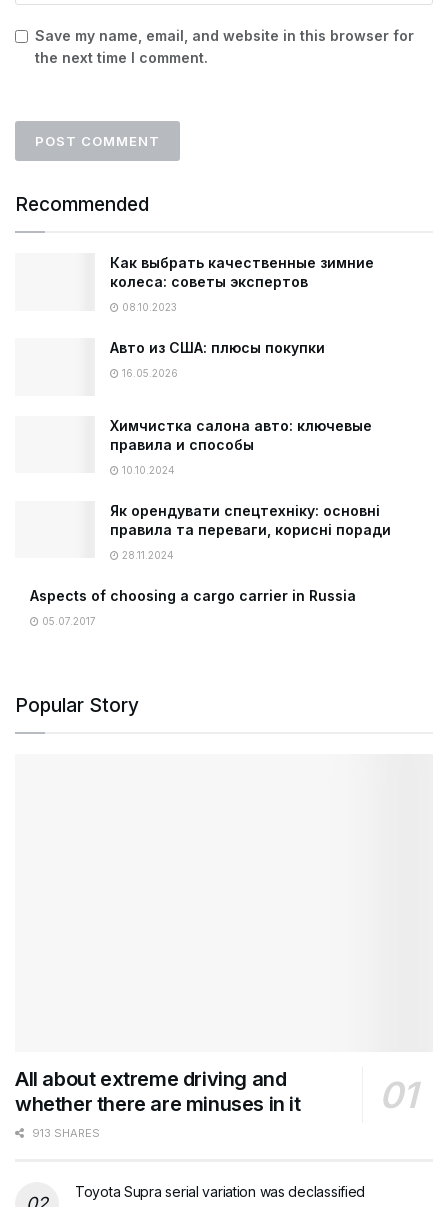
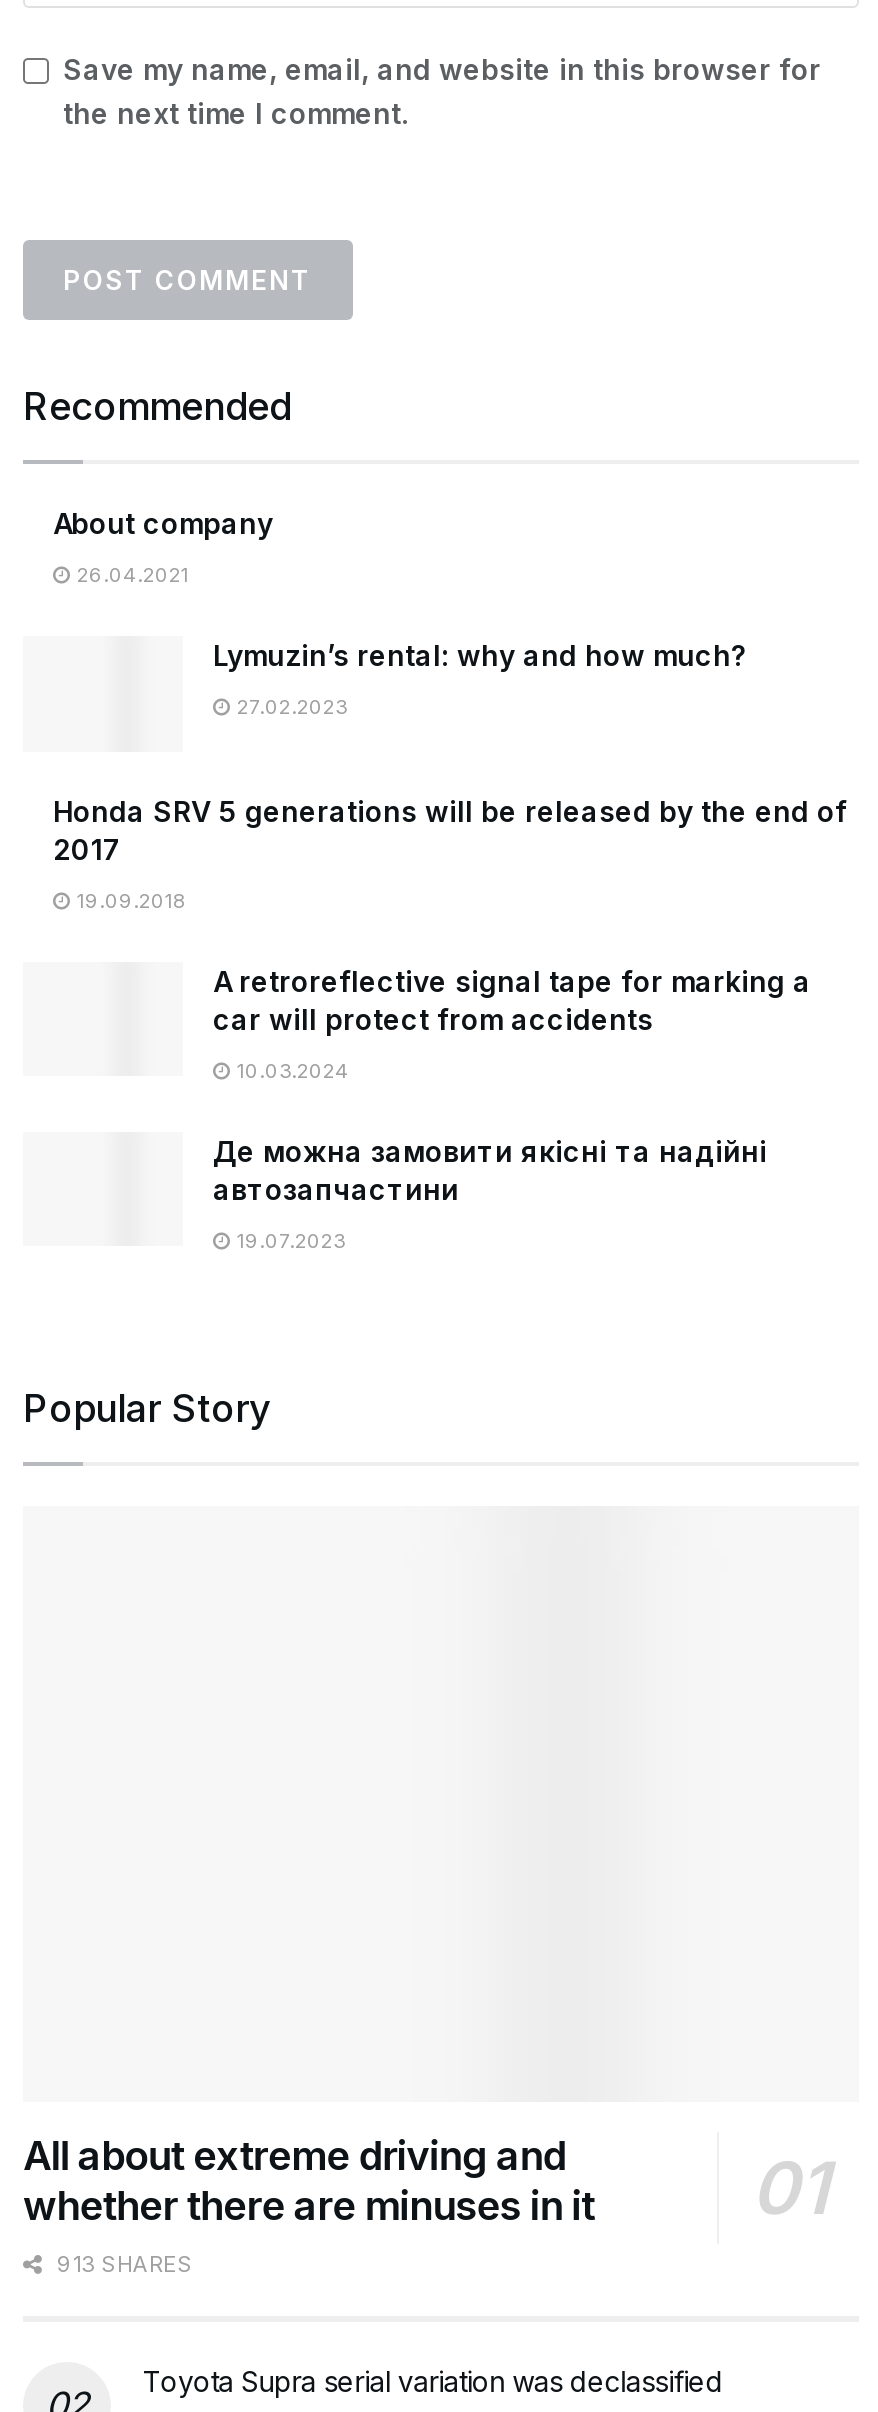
[110,254,374,290] Как выбрать качественные зимние | колеса: советы экспертов -> [53,507,273,541] About company
[119,301,177,313] 08.10.2023 -> [71,563,189,587] 26.04.2021
[110,339,325,356] Авто из США: плюсы покупки -> [213,639,747,673] Lymuzin’s rental: why and how much?
[119,367,178,379] 16.05.2026 -> [231,695,347,719] 27.02.2023
[110,416,372,452] Химчистка салона авто: ключевые | правила и способы -> [53,793,847,865] Honda SRV 5 generations will be released by the end of | 2017
[119,463,175,475] 10.10.2024 -> [71,887,187,911] 19.09.2018
[110,501,391,537] Як орендувати спецтехніку: основні | правила та переваги, корисні поради -> [213,963,811,1035] A retroreflective signal tape for marking a | car will protect from accidents
[119,548,174,560] 28.11.2024 -> [231,1057,349,1081] 10.03.2024
[30,586,356,603] Aspects of choosing a cargo carrier in Russia -> [213,1133,767,1205] Де можна замовити якісні та надійні | автозапчастини
[39,614,96,626] 05.07.2017 -> [231,1227,345,1251] 19.07.2023

